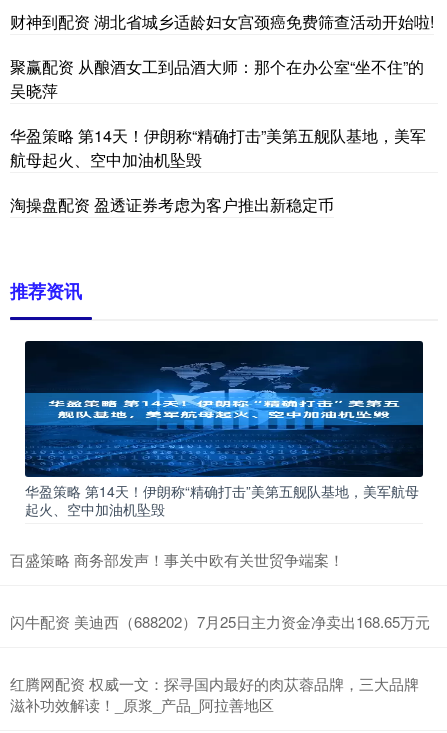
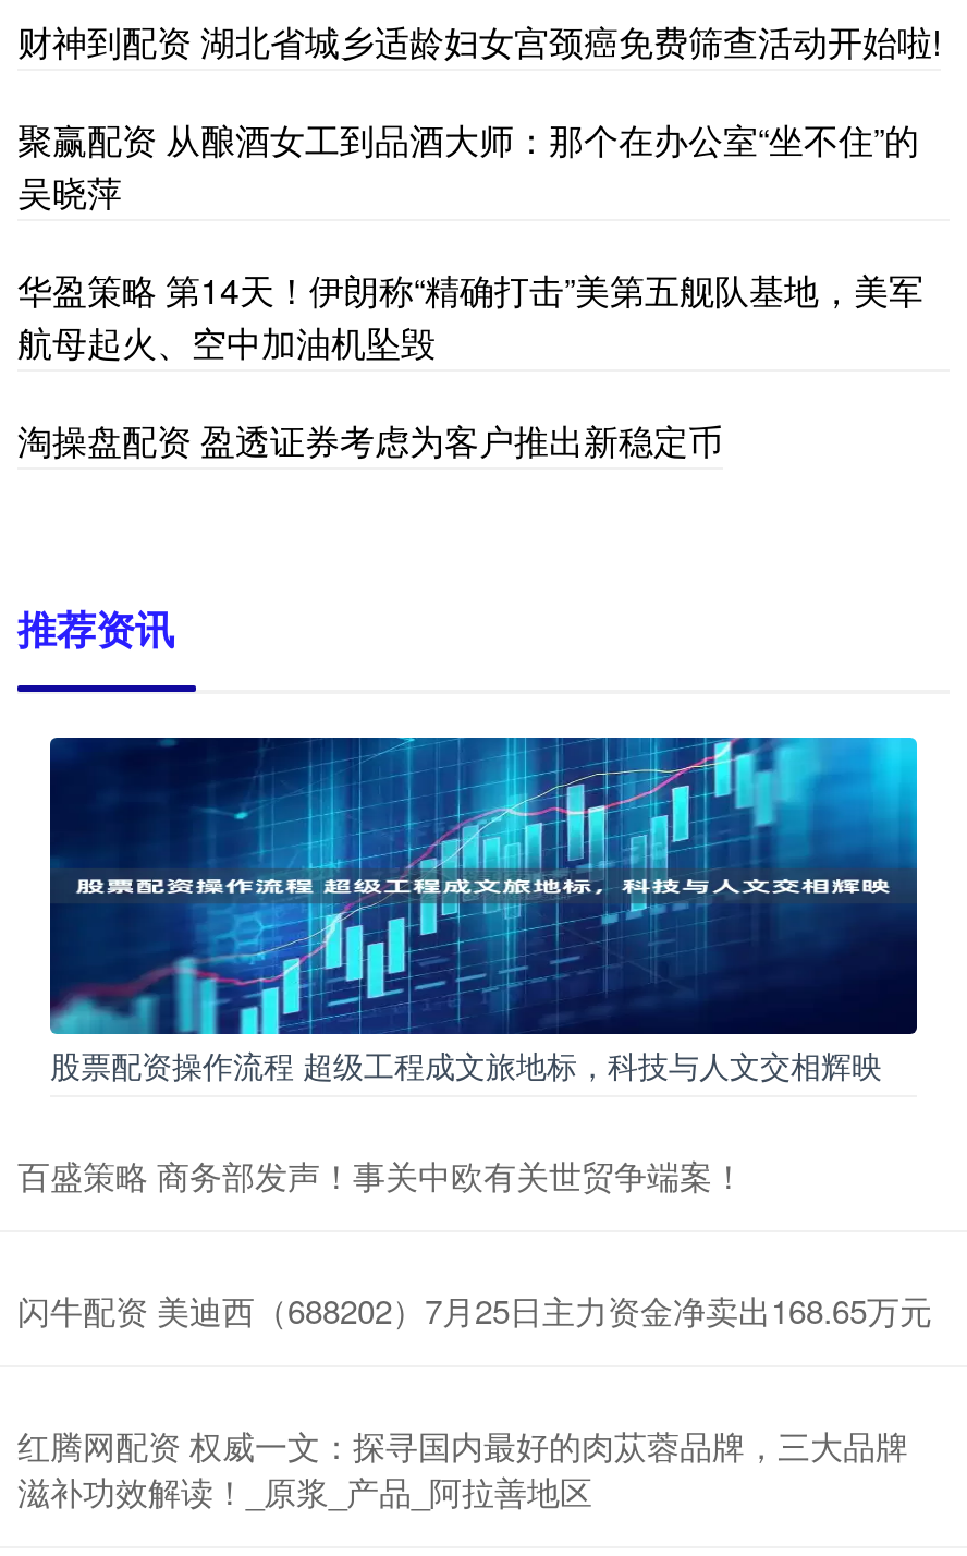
[25,340,424,519] [image] | 华盈策略 第14天！伊朗称“精确打击”美第五舰队基地，美军航母 | 起火、空中加油机坠毁 -> [50,736,919,1086] [image] | 股票配资操作流程 超级工程成文旅地标，科技与人文交相辉映

